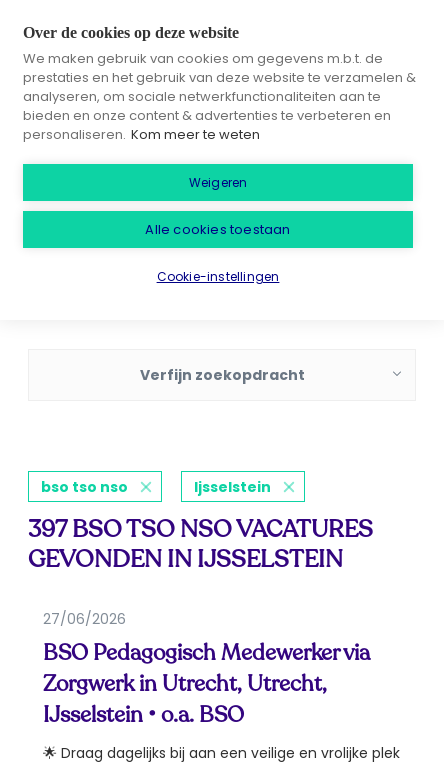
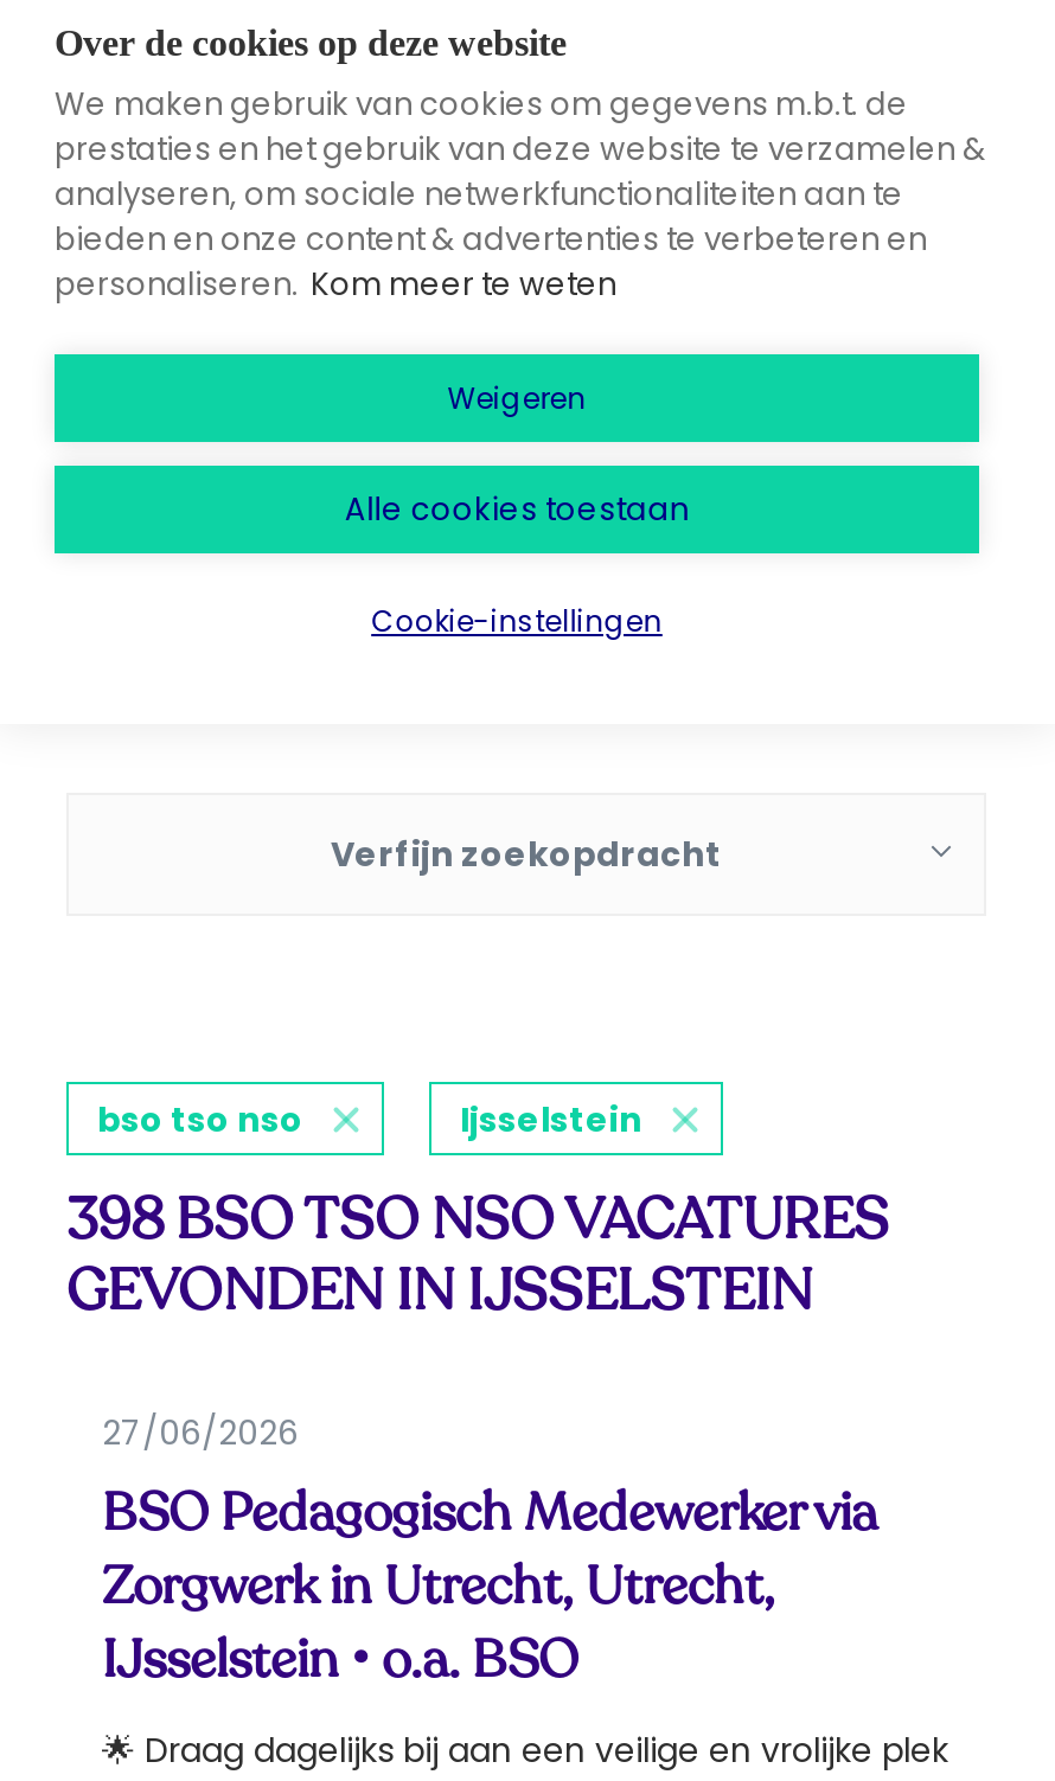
[28,513,373,546] 397 BSO TSO NSO VACATURES -> [66,1181,889,1260] 398 BSO TSO NSO VACATURES

